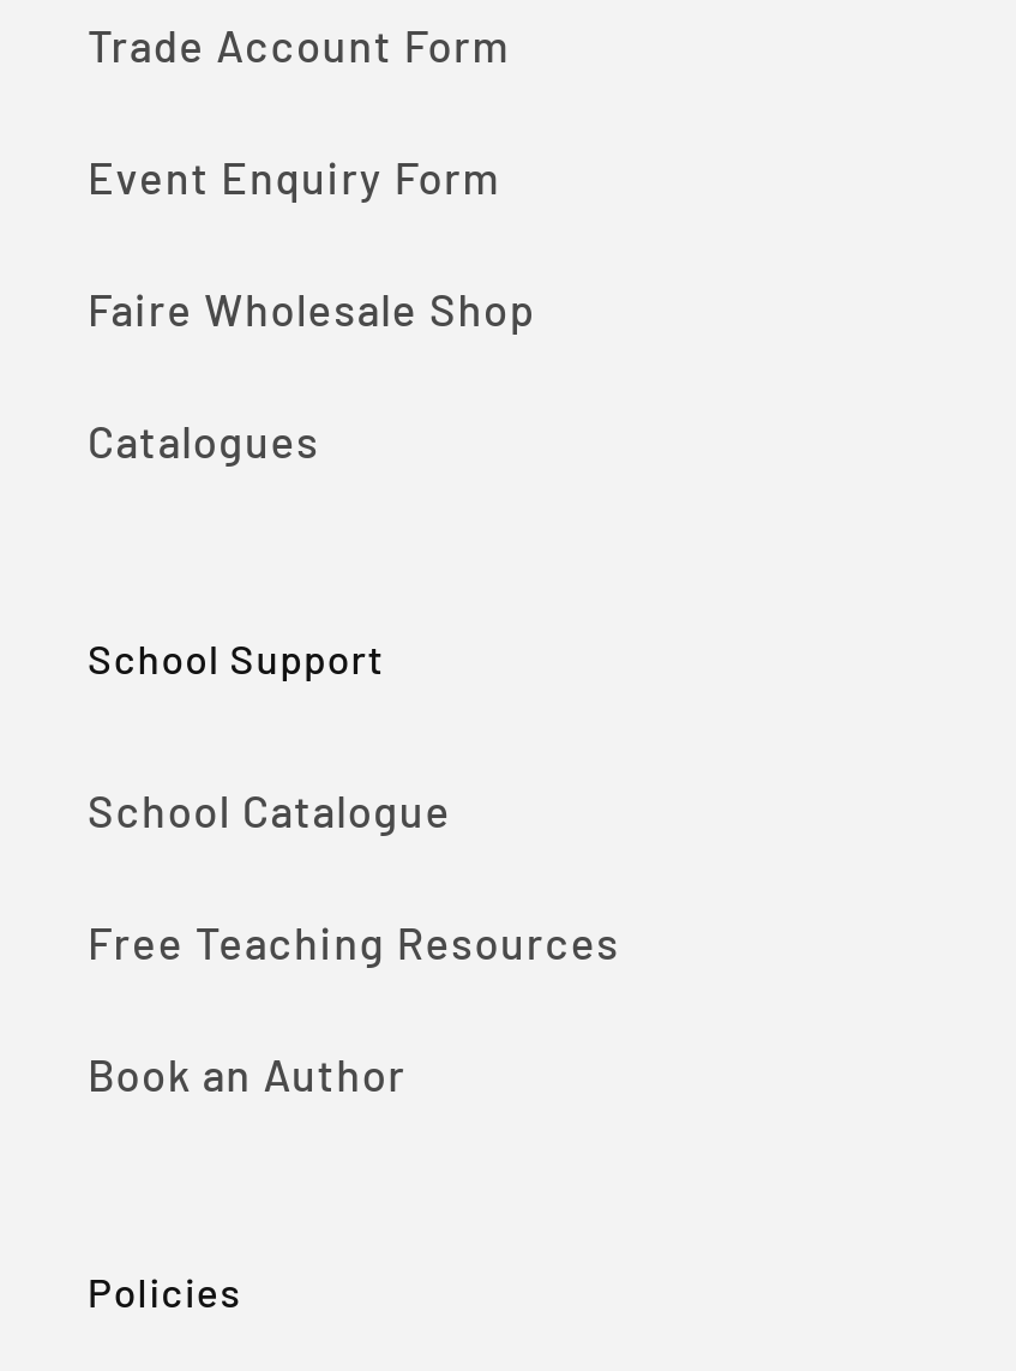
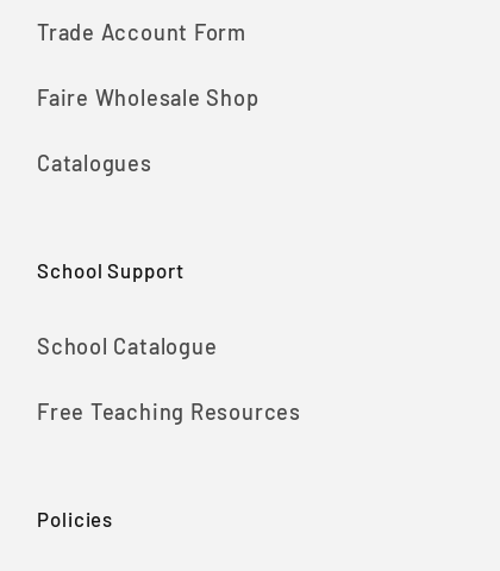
[88,151,500,203] Event Enquiry Form -> none
[88,1048,406,1101] Book an Author -> none

